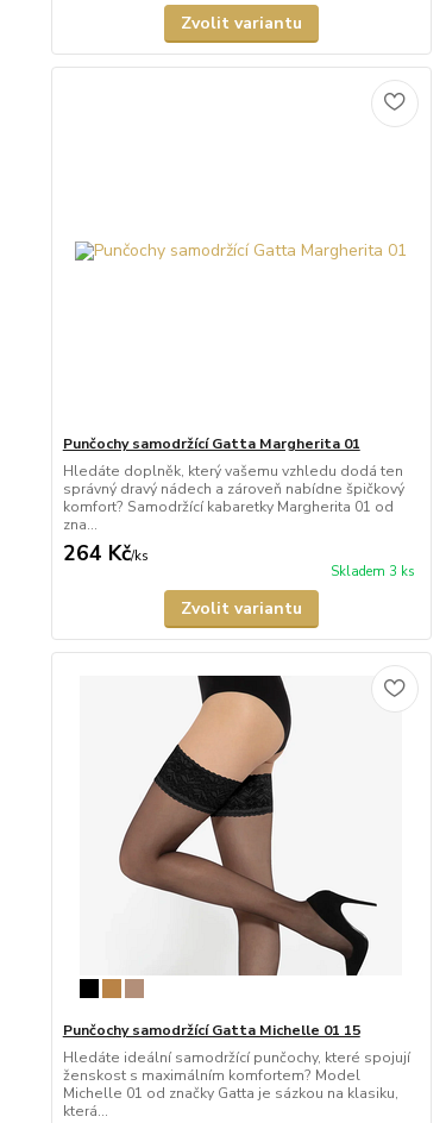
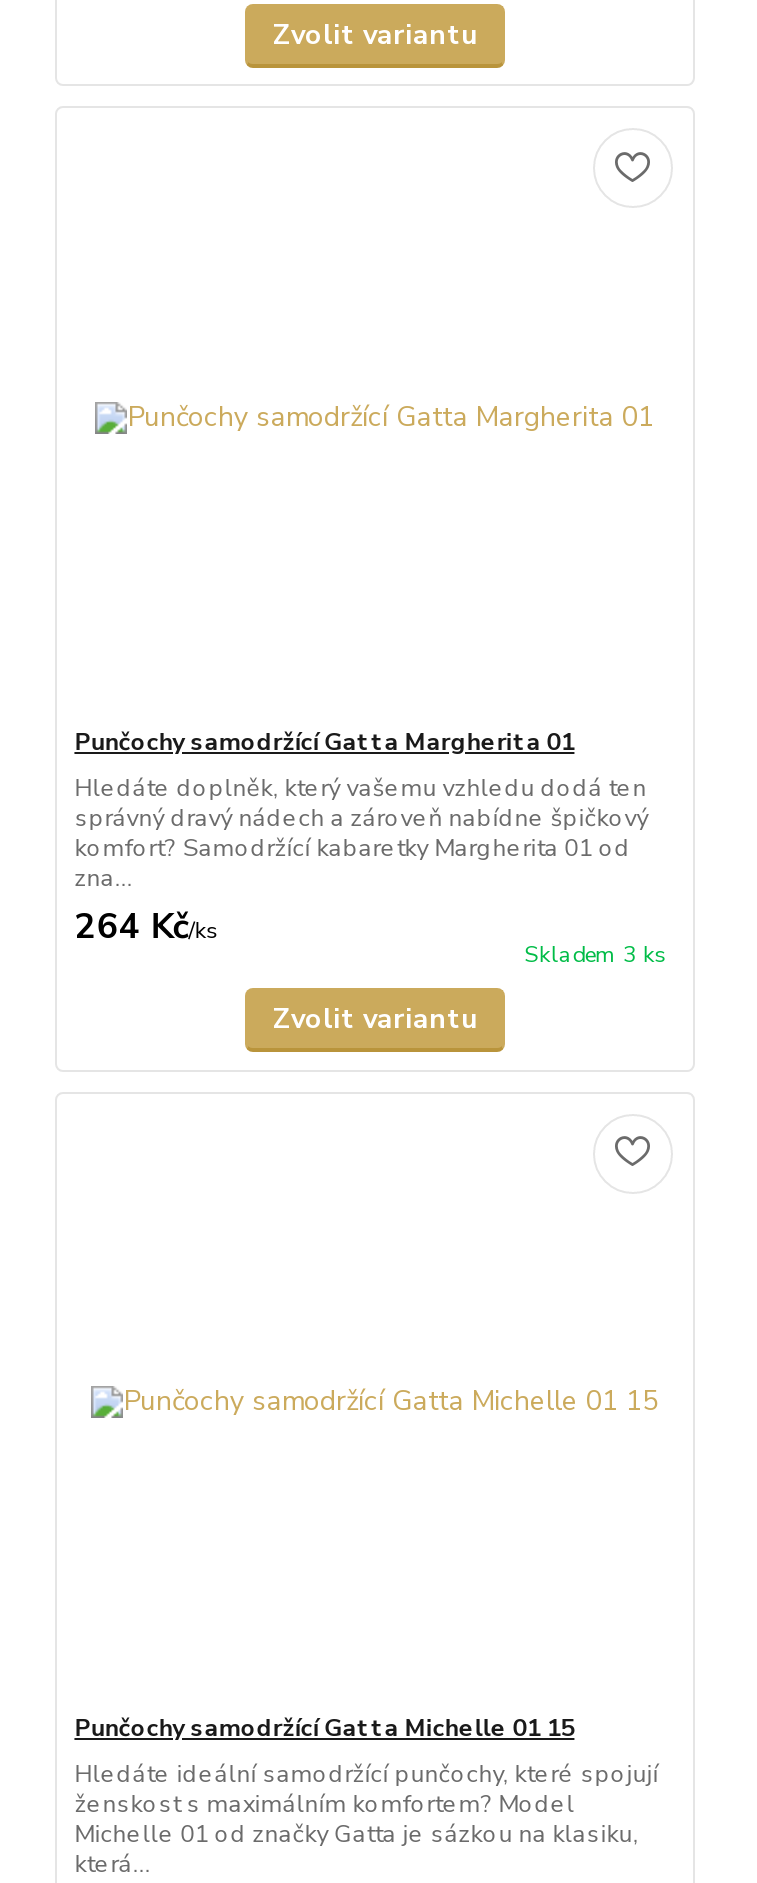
[73,675,383,999] [image] -> none

